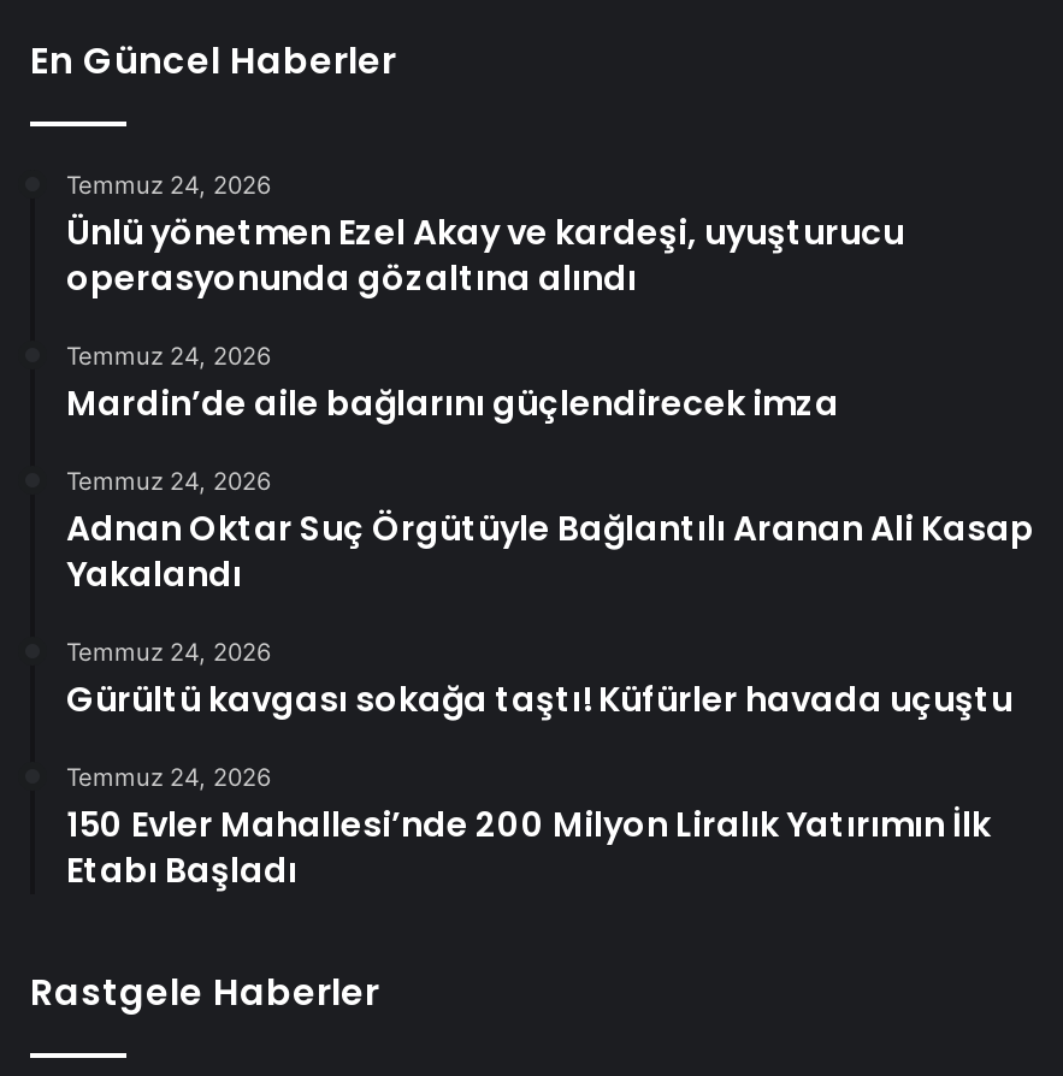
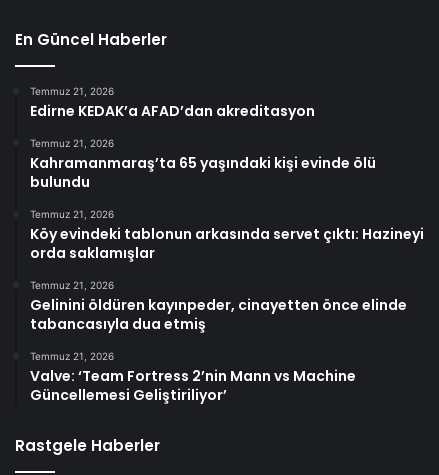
[66,169,904,301] Temmuz 24, 2026 | Ünlü yönetmen Ezel Akay ve kardeşi, uyuşturucu | operasyonunda gözaltına alındı -> [30,85,315,121] Temmuz 21, 2026 | Edirne KEDAK’a AFAD’dan akreditasyon
[66,340,839,427] Temmuz 24, 2026 | Mardin’de aile bağlarını güçlendirecek imza -> [30,137,376,192] Temmuz 21, 2026 | Kahramanmaraş’ta 65 yaşındaki kişi evinde ölü | bulundu
[66,465,1034,597] Temmuz 24, 2026 | Adnan Oktar Suç Örgütüyle Bağlantılı Aranan Ali Kasap | Yakalandı -> [30,208,424,263] Temmuz 21, 2026 | Köy evindeki tablonun arkasında servet çıktı: Hazineyi | orda saklamışlar
[66,636,1012,723] Temmuz 24, 2026 | Gürültü kavgası sokağa taştı! Küfürler havada uçuştu -> [30,279,407,334] Temmuz 21, 2026 | Gelinini öldüren kayınpeder, cinayetten önce elinde | tabancasıyla dua etmiş
[66,761,991,894] Temmuz 24, 2026 | 150 Evler Mahallesi’nde 200 Milyon Liralık Yatırımın İlk | Etabı Başladı -> [30,350,356,405] Temmuz 21, 2026 | Valve: ‘Team Fortress 2’nin Mann vs Machine | Güncellemesi Geliştiriliyor’

